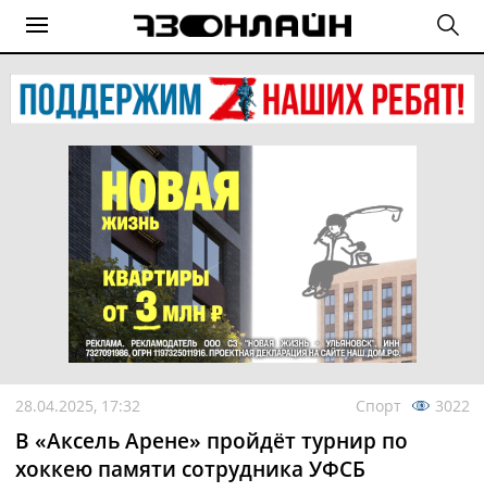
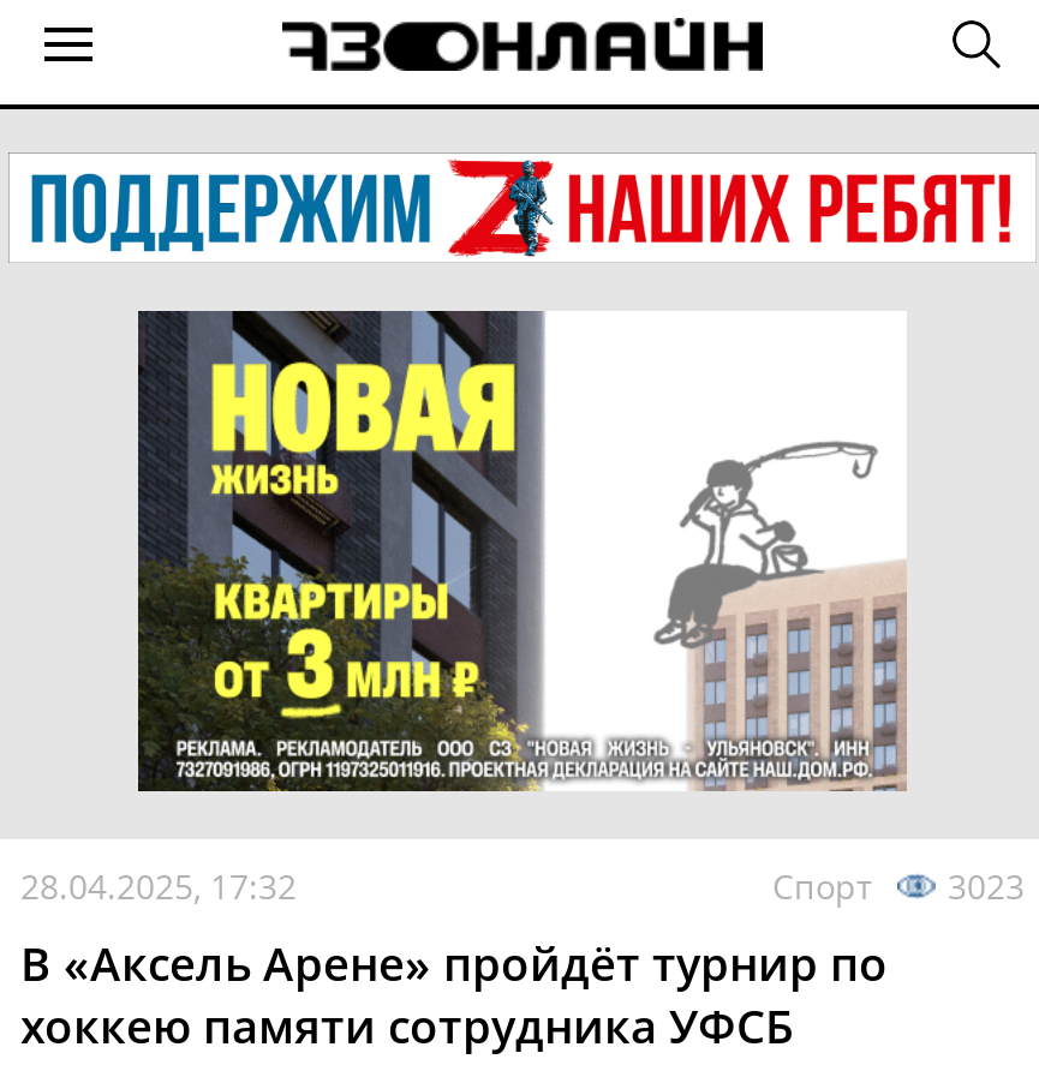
[356,395,470,416] Спорт 3022 -> [772,864,1025,909] Спорт 3023

